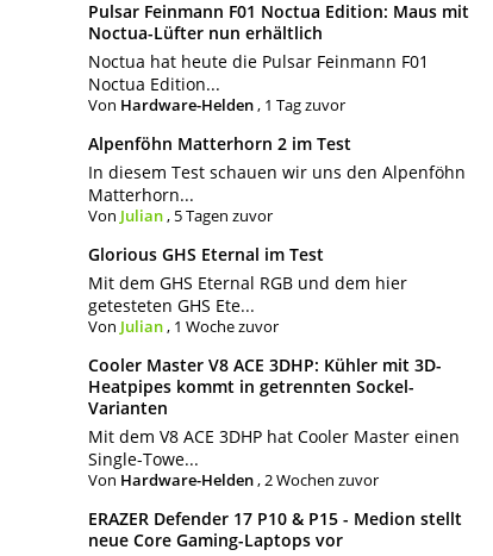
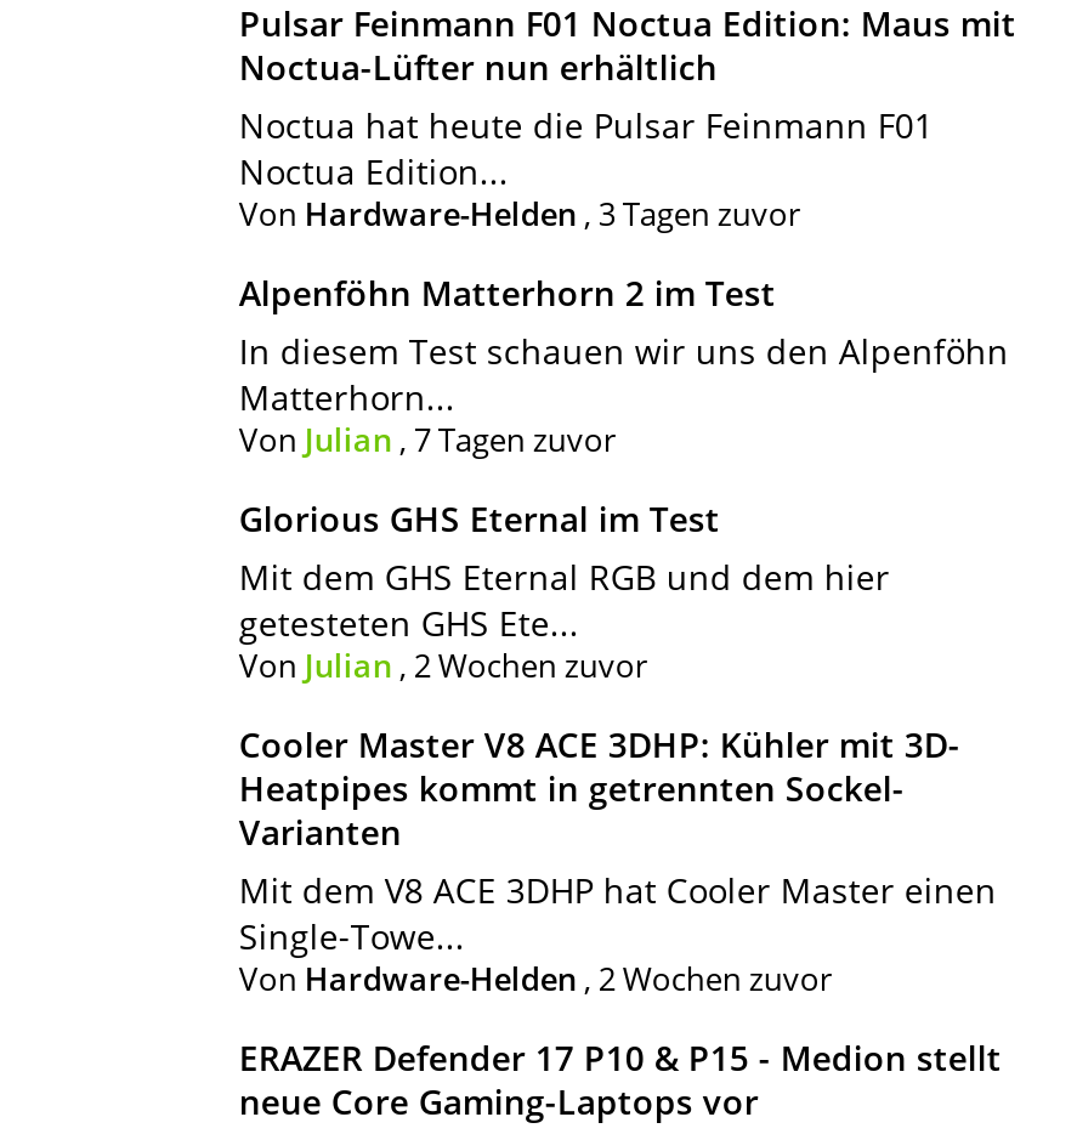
[88,94,345,115] Von Hardware-Helden, 1 Tag zuvor -> [239,192,800,236] Von Hardware-Helden, 3 Tagen zuvor
[88,205,272,226] Von Julian, 5 Tagen zuvor -> [239,418,615,461] Von Julian, 7 Tagen zuvor
[88,316,278,337] Von Julian, 1 Woche zuvor -> [239,643,647,687] Von Julian, 2 Wochen zuvor

